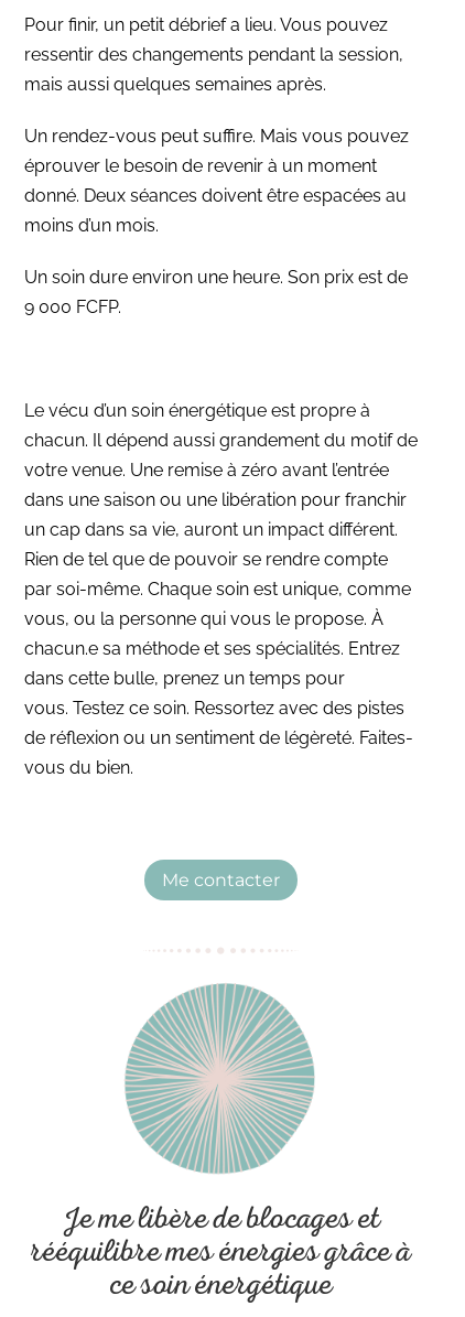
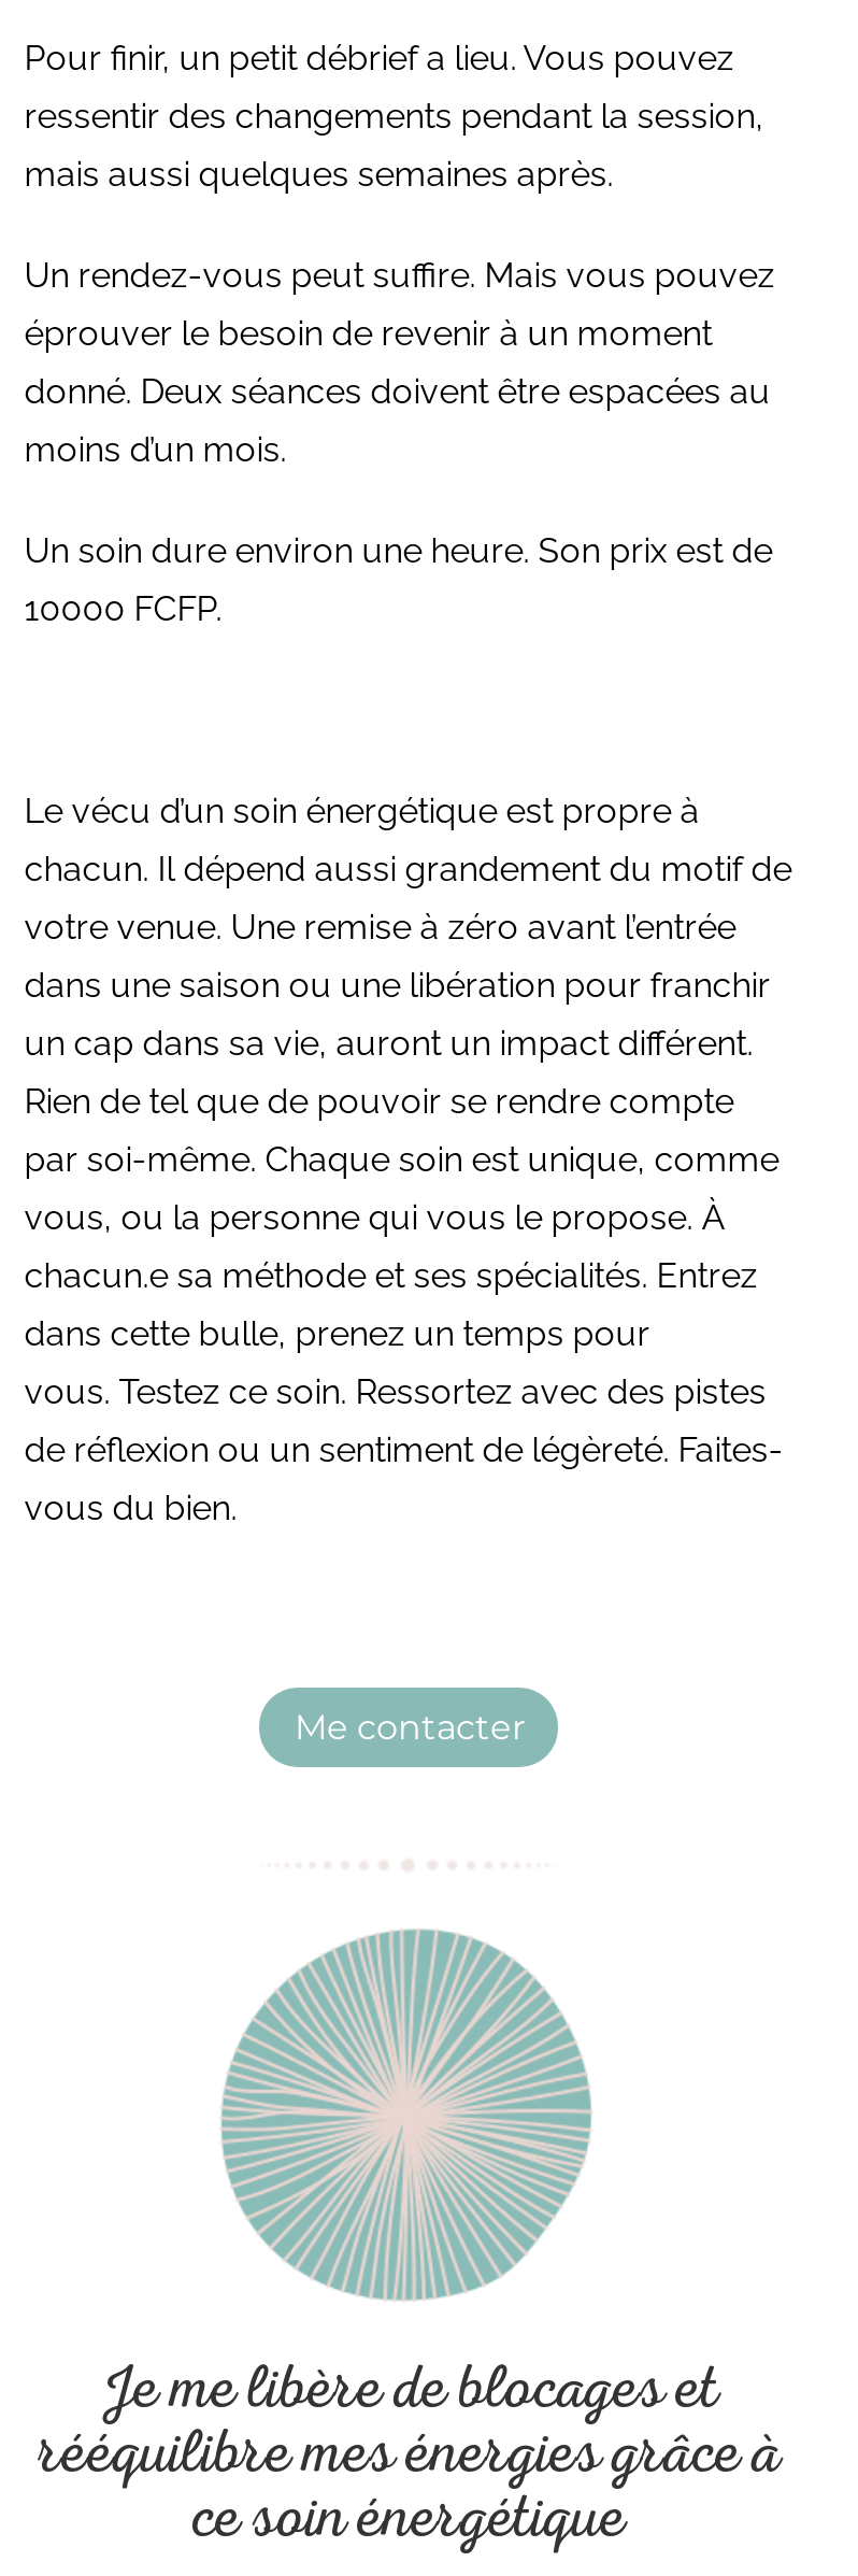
[24,297,121,318] 9 000 FCFP. -> [24,589,222,629] 10000 FCFP.

